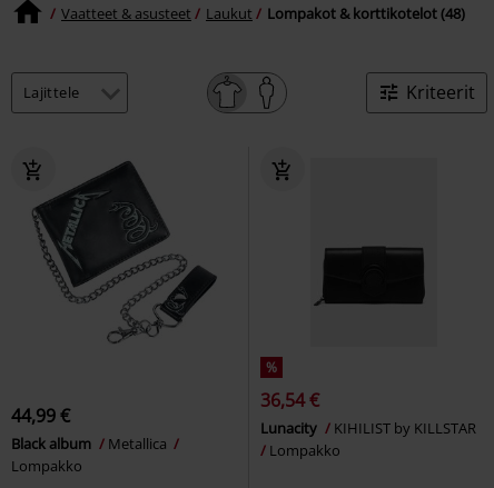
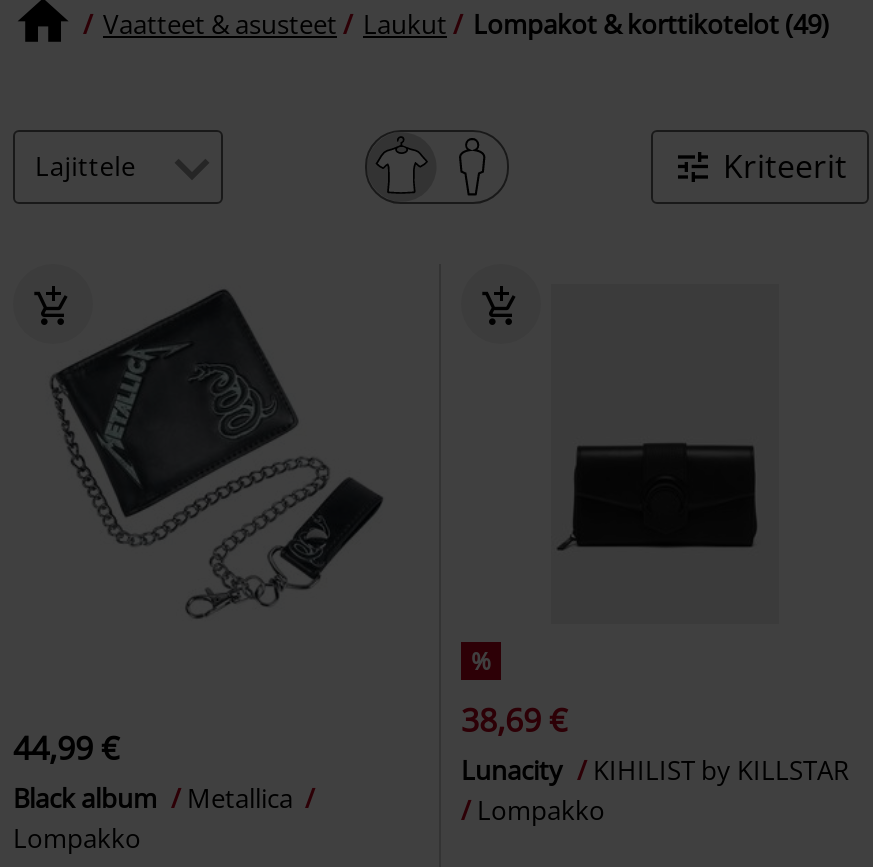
[267,3,465,23] Lompakot & korttikotelot (48) -> [473,6,829,42] Lompakot & korttikotelot (49)
[260,388,319,412] 36,54 € -> [461,697,567,741] 38,69 €

